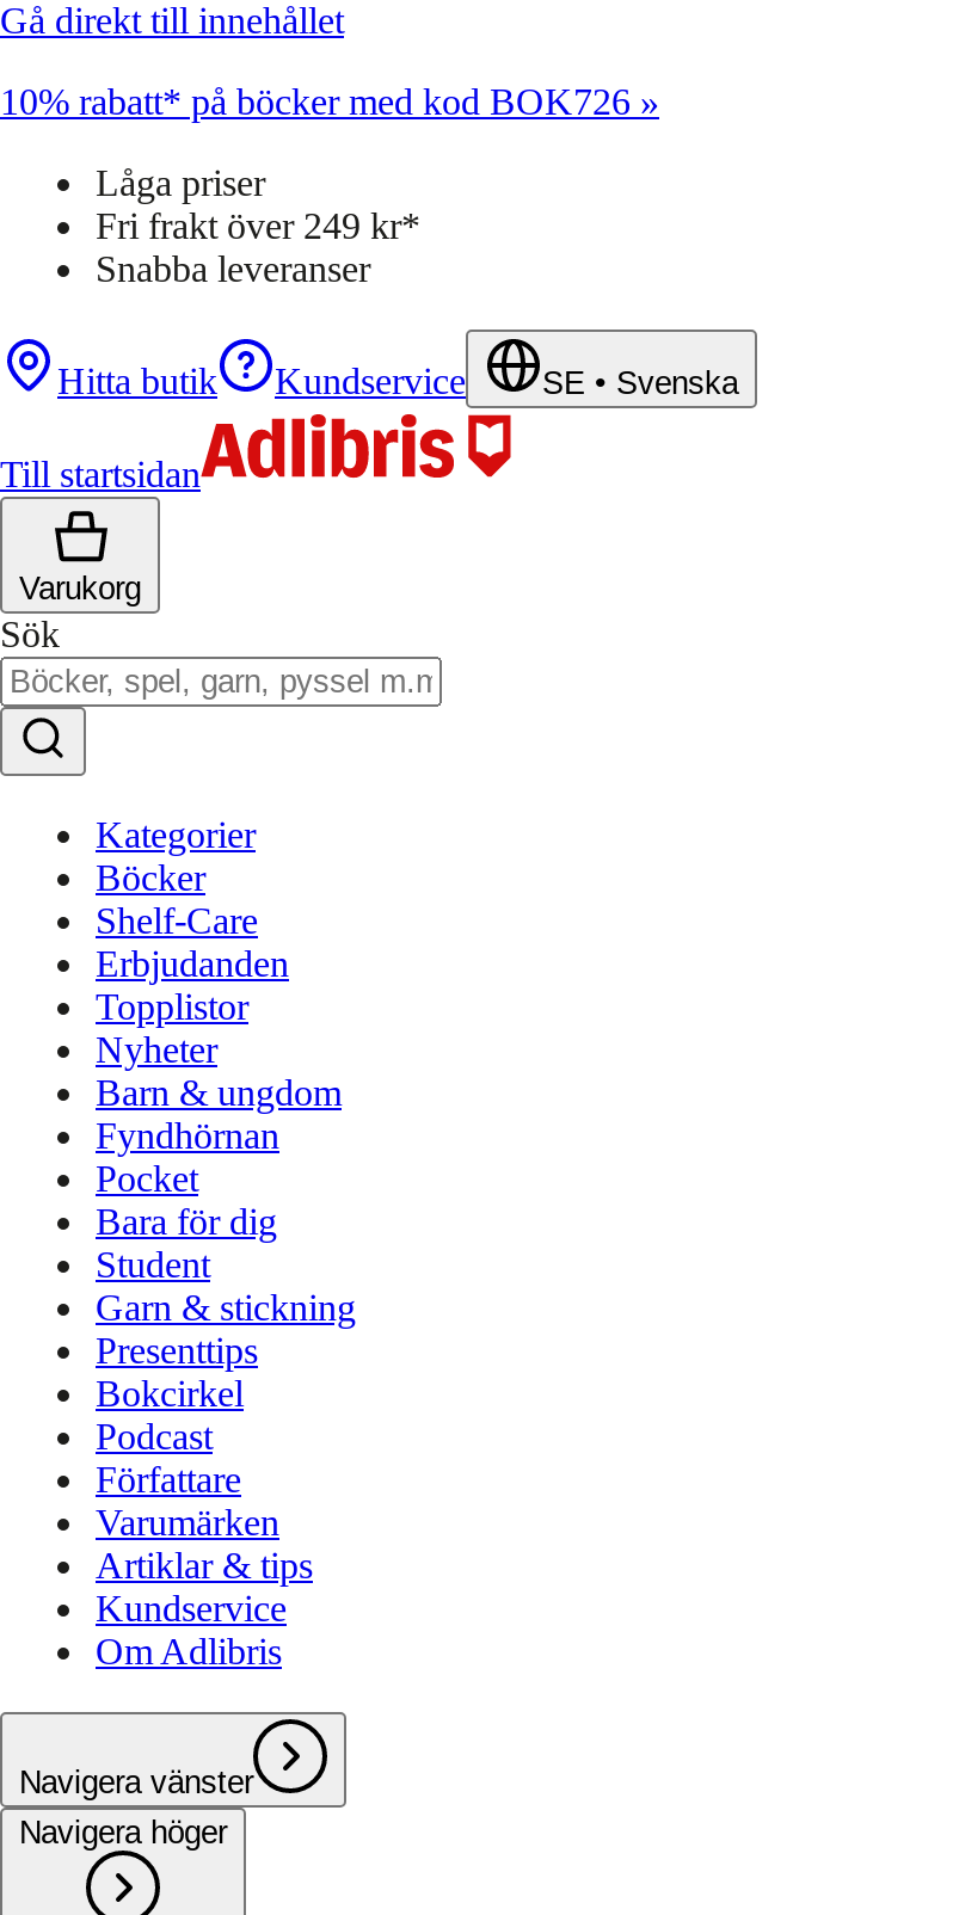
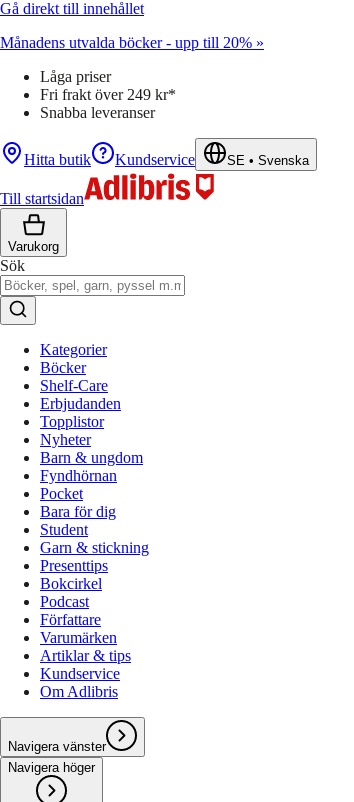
[0,81,659,122] 10% rabatt* på böcker med kod BOK726 » -> [0,34,264,51] Månadens utvalda böcker - upp till 20% »

